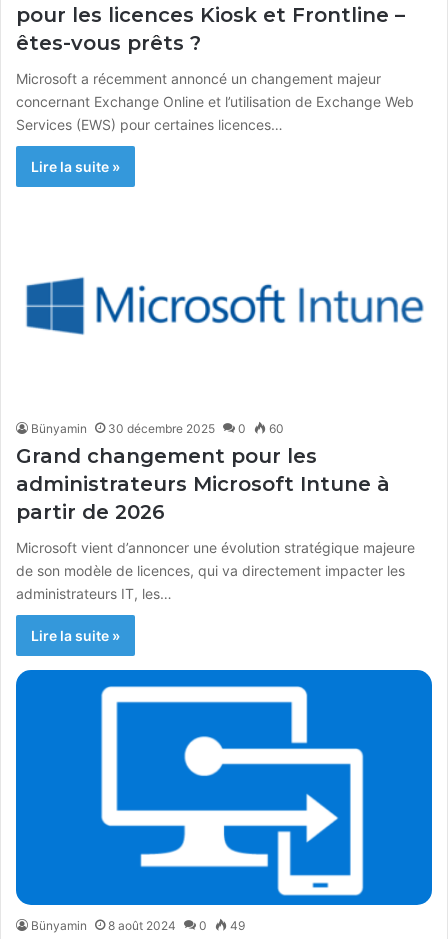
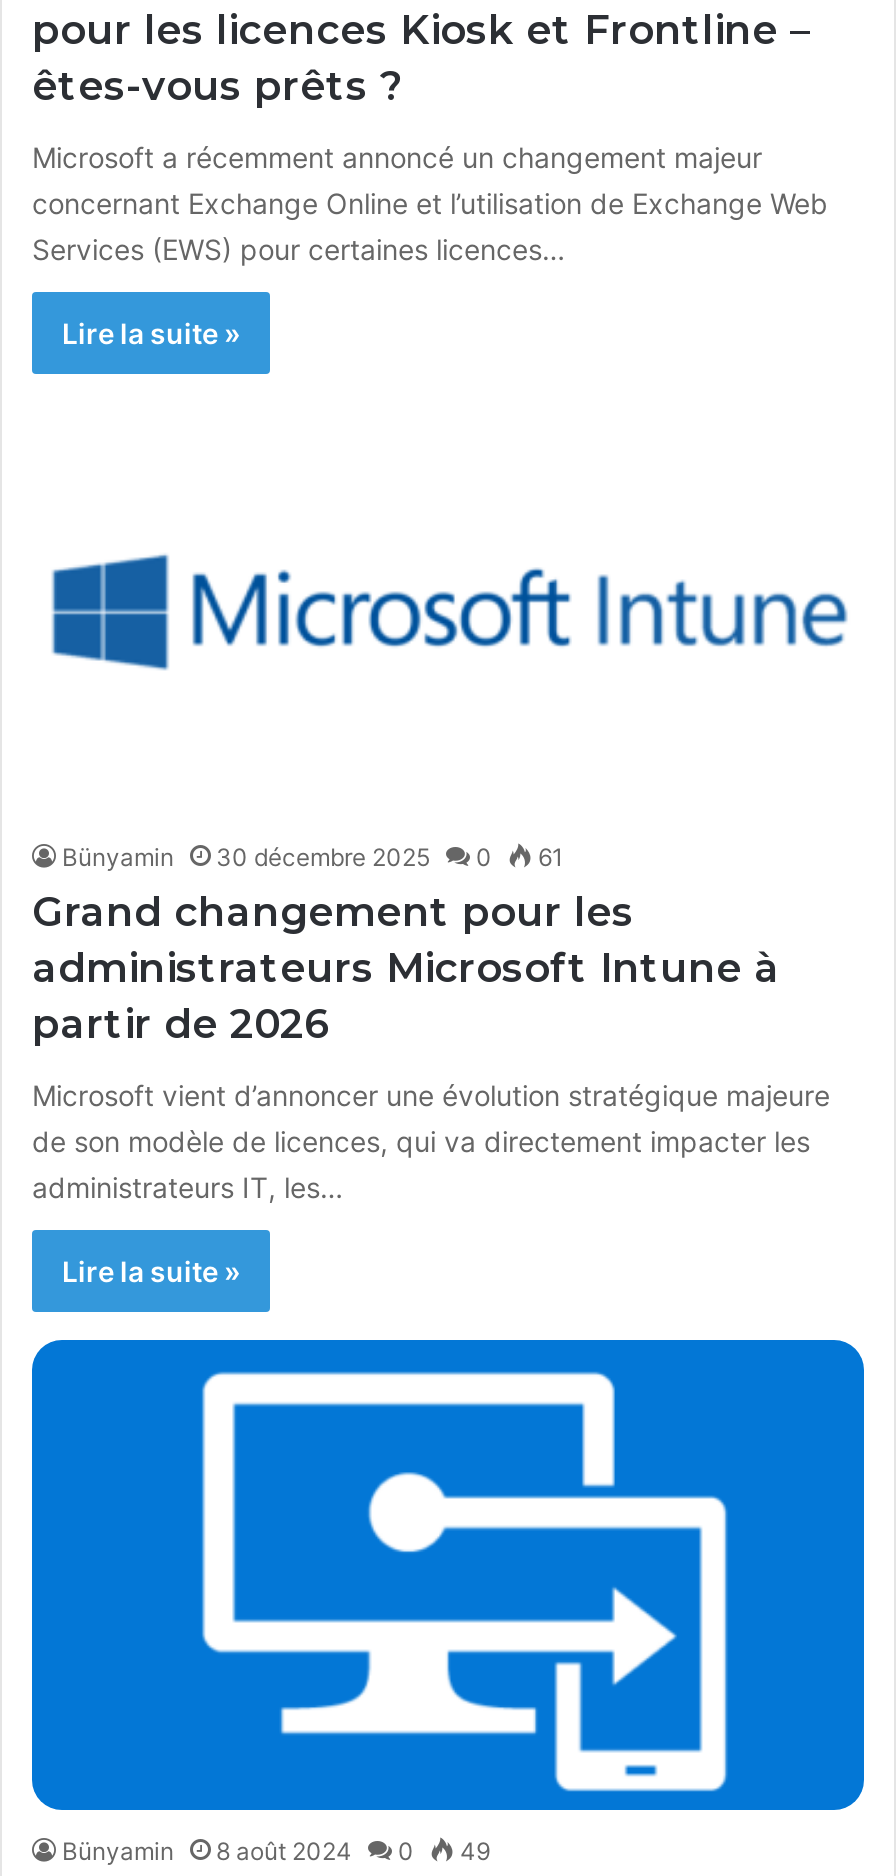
[31,421,284,436] Bünyamin 30 décembre 2025 0 60 -> [62,843,564,873] Bünyamin 30 décembre 2025 0 61

